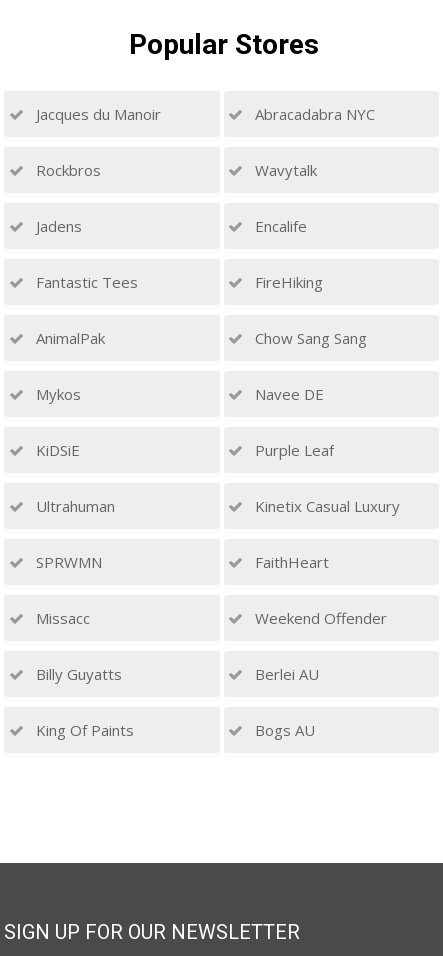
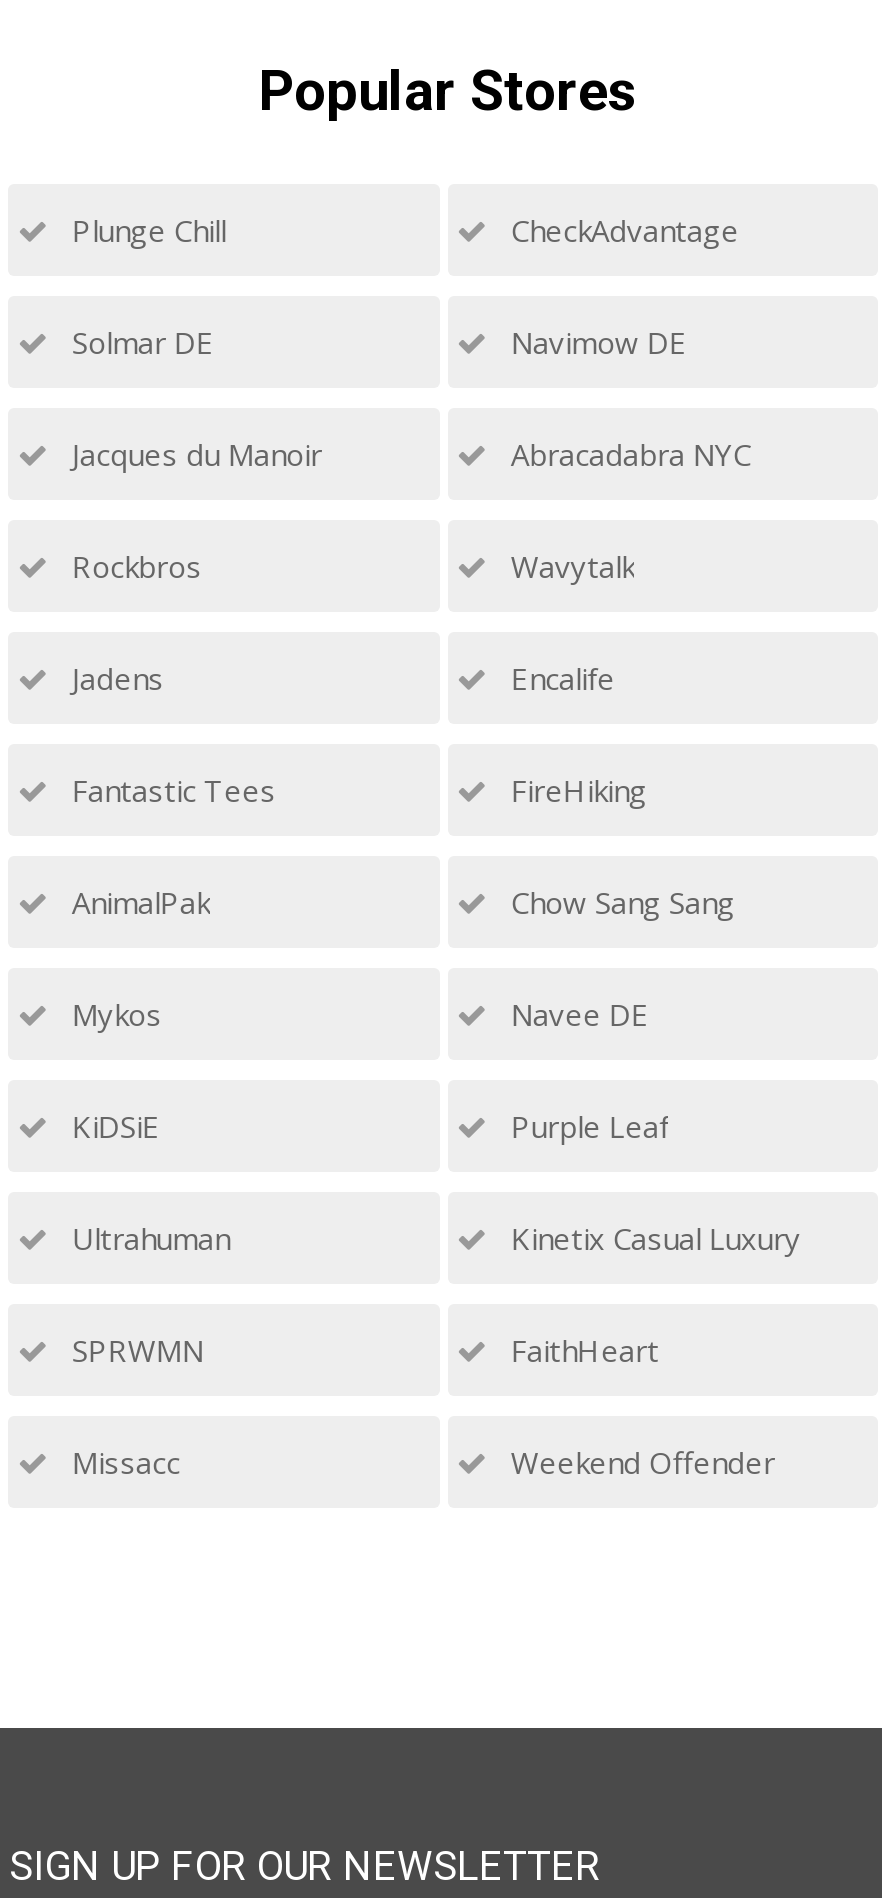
none -> [64,210,739,362] Plunge Chill | CheckAdvantage | Solmar DE | Navimow DE
moved [32,104,400,628] -> [64,434,801,1482]: Jacques du Manoir | Abracadabra NYC | Rockbros | ... | Missacc | Weekend Offender
[32,664,319,740] Billy Guyatts | Berlei AU | King Of Paints | Bogs AU -> none

